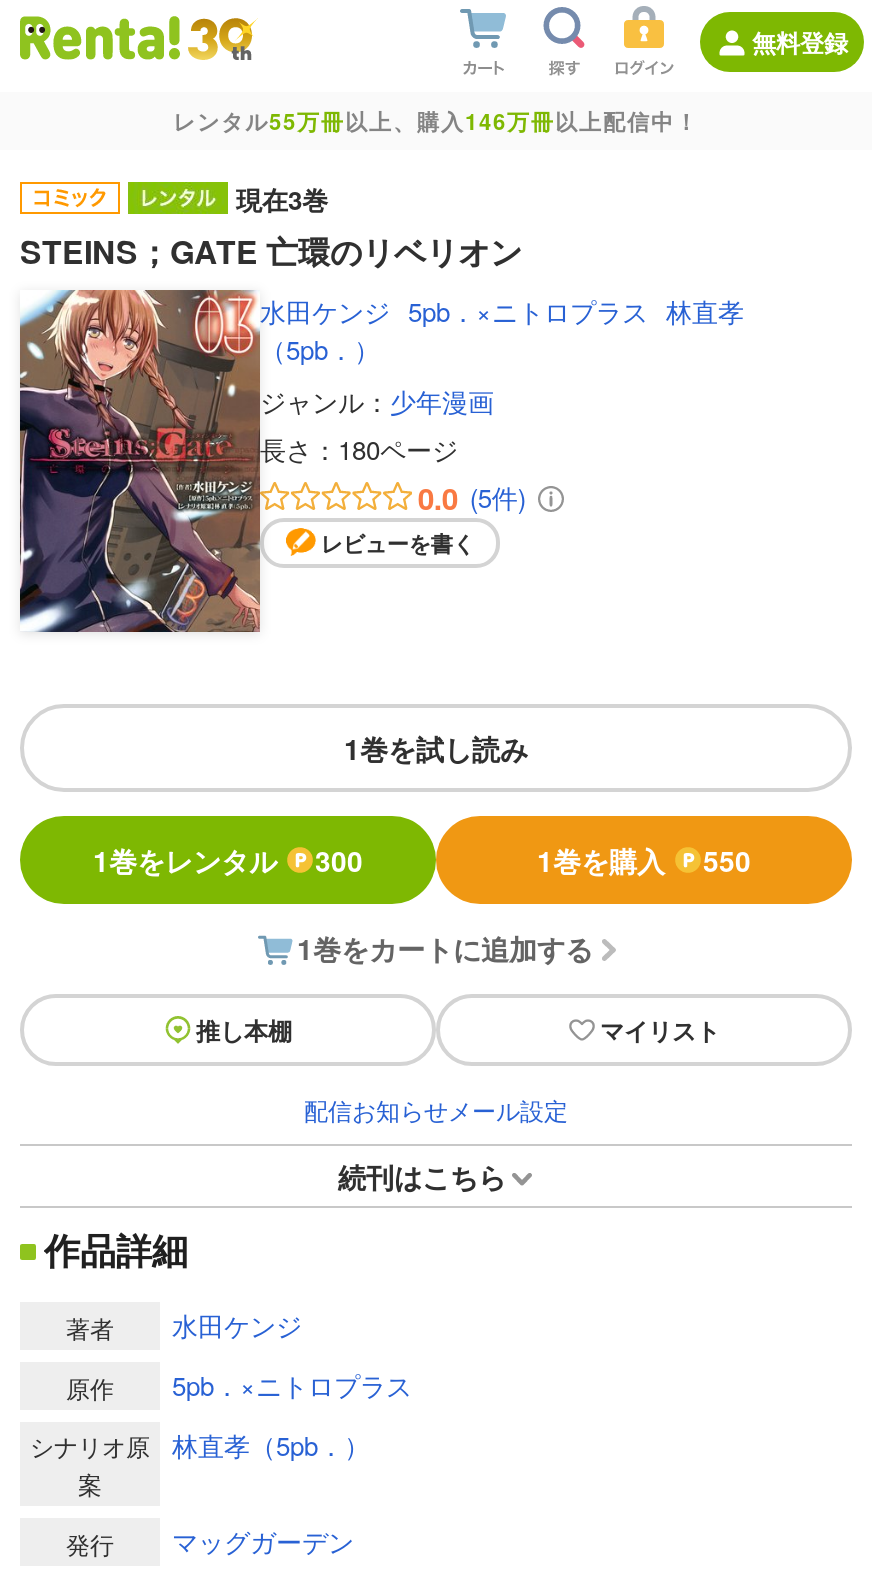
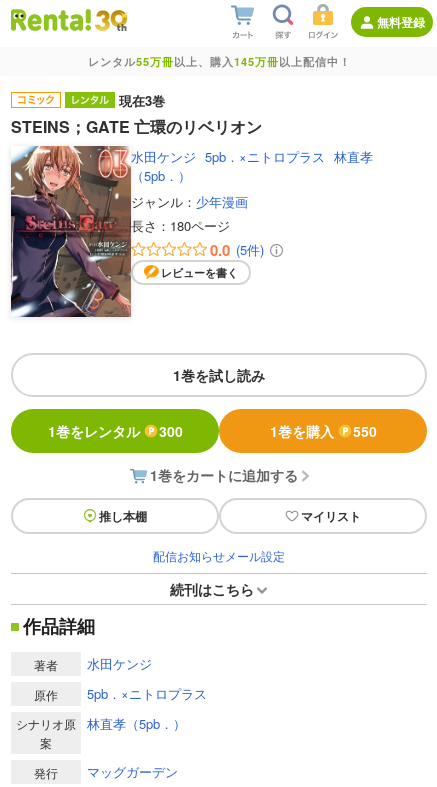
[173,106,699,136] レンタル55万冊以上、購入146万冊以上配信中！ -> [87,54,350,69] レンタル55万冊以上、購入145万冊以上配信中！

